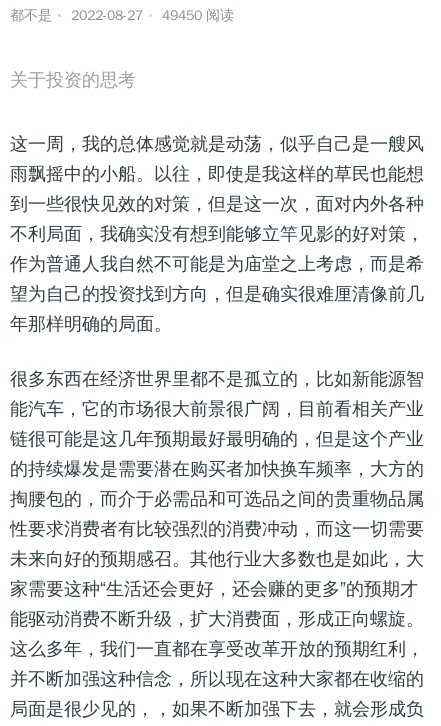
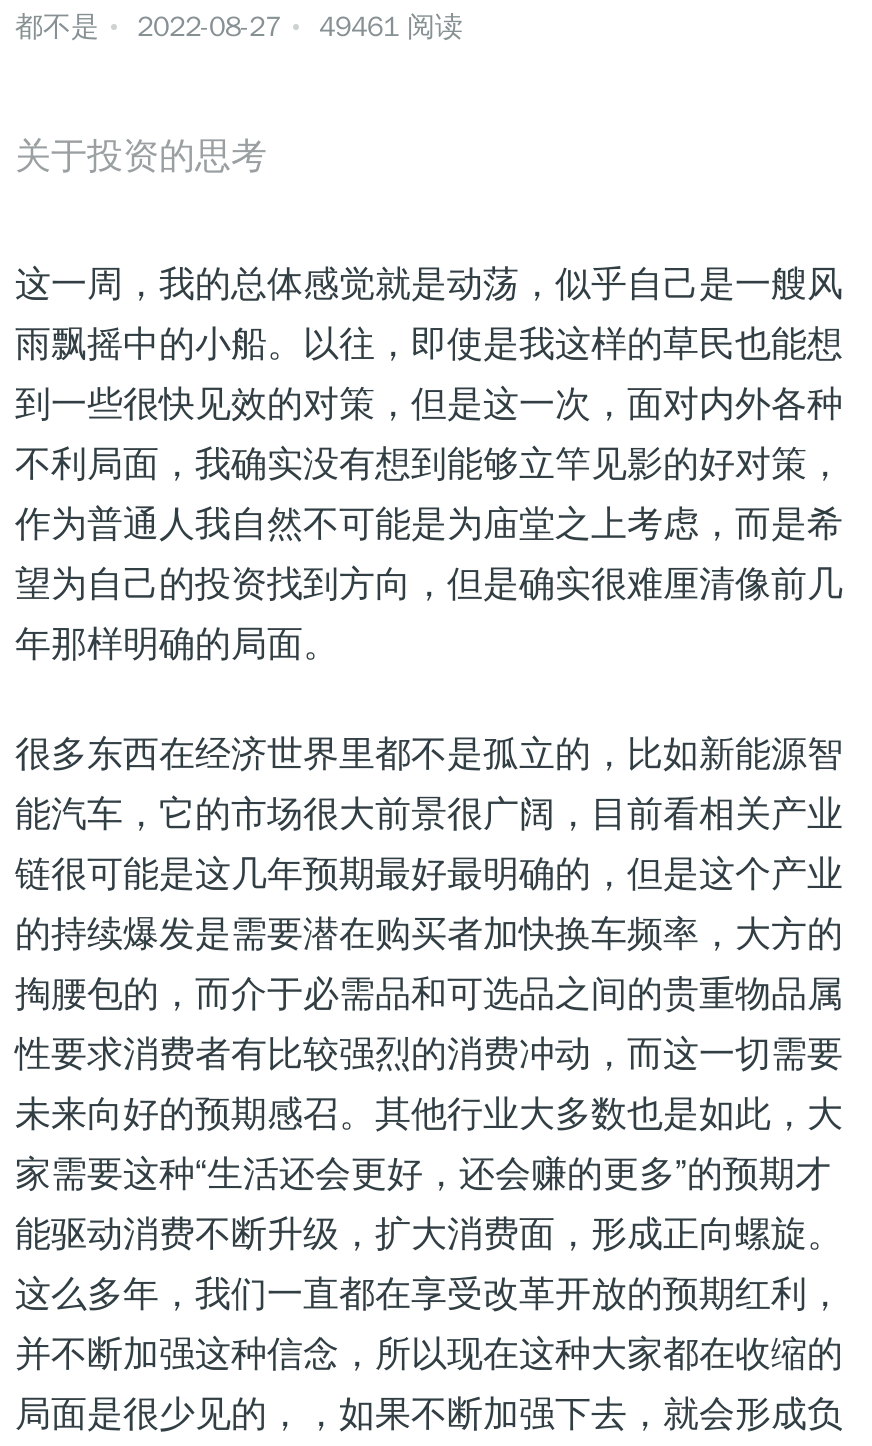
[10,7,234,24] 都不是 2022-08-27 49450阅读 -> [15,10,463,44] 都不是 2022-08-27 49461阅读

